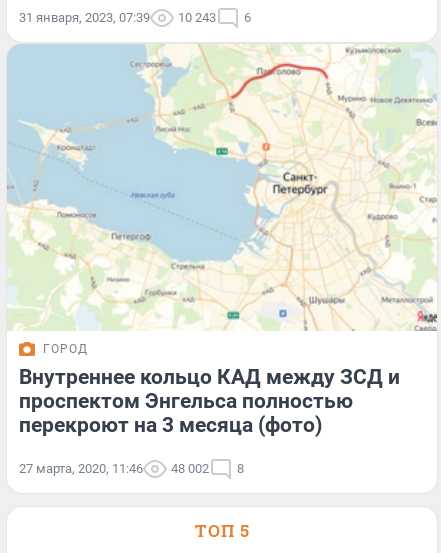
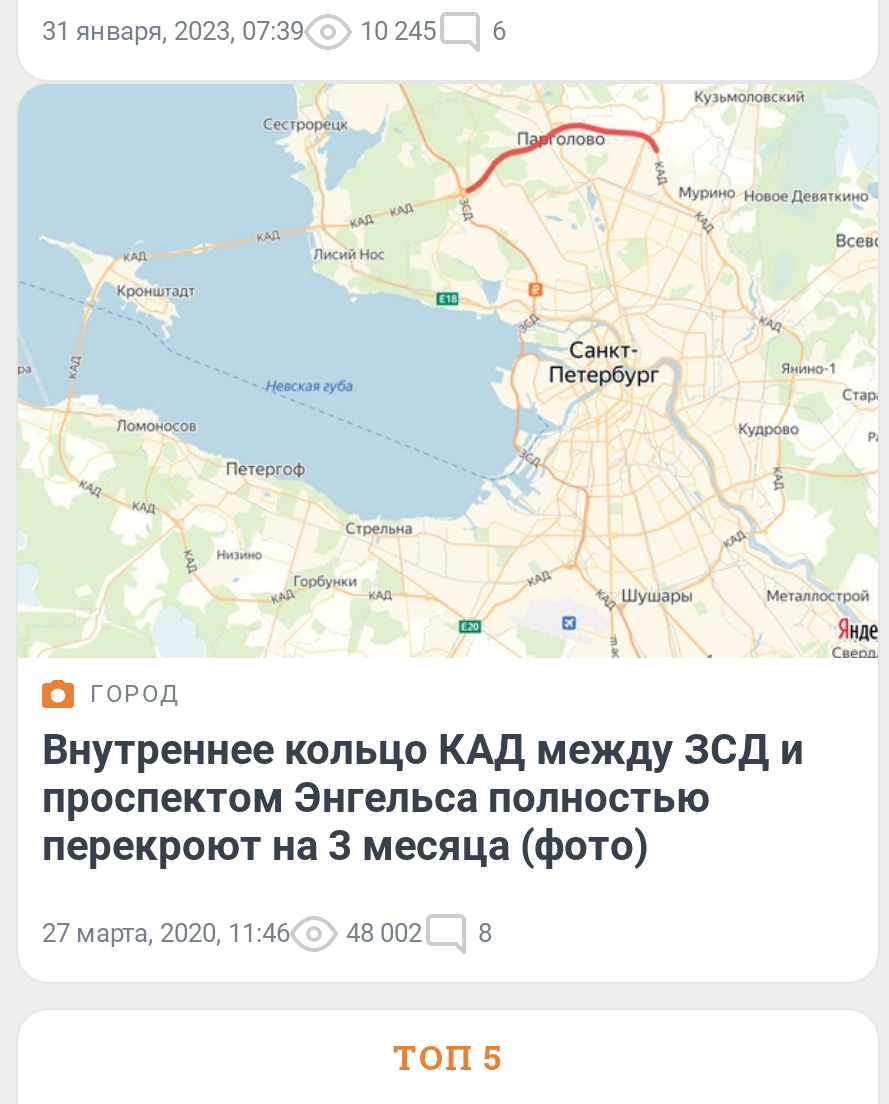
[19,10,251,25] 31 января, 2023, 07:39 10 243 6 -> [42,16,506,46] 31 января, 2023, 07:39 10 245 6

